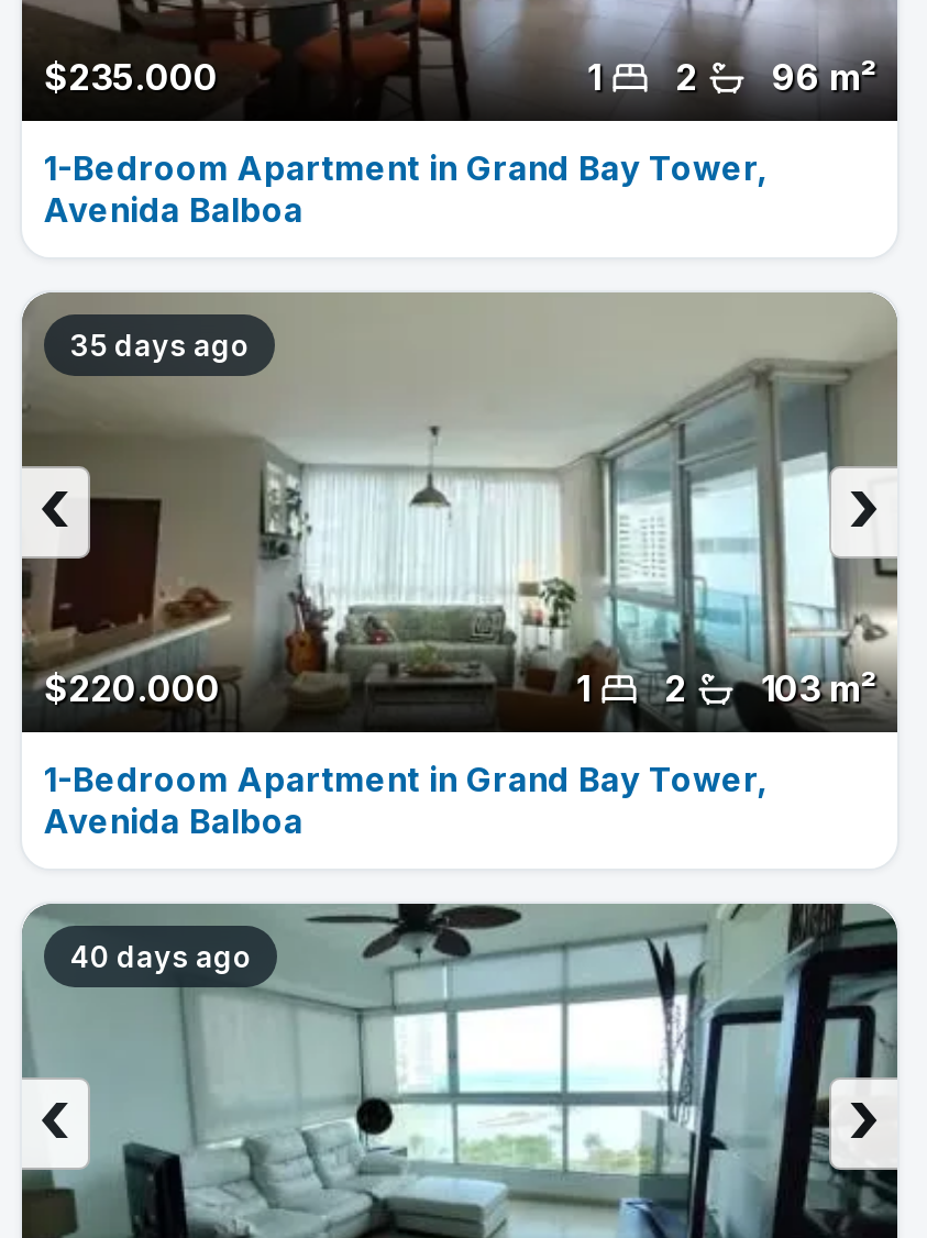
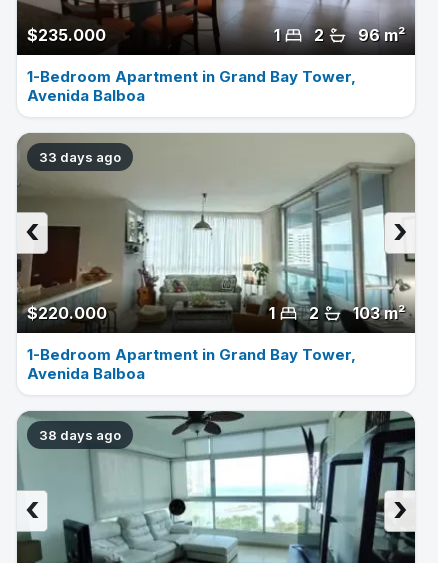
[70,327,249,362] 35 days ago -> [39,148,121,164] 33 days ago
[70,938,251,973] 40 days ago -> [39,426,121,442] 38 days ago

